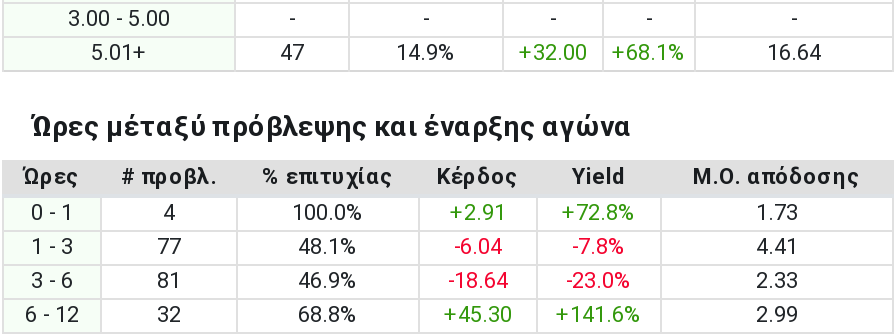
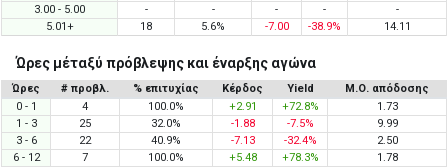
[280,40,304,66] 47 -> [140,20,152,33] 18
[396,40,456,66] 14.9% -> [201,20,225,33] 5.6%
[519,40,587,66] +32.00 -> [264,20,288,33] -7.00
[612,40,686,66] +68.1% -> [308,20,341,33] -38.9%
[767,40,821,66] 16.64 -> [383,20,410,33] 14.11
[157,234,181,260] 77 -> [79,117,91,130] 25
[298,234,358,260] 48.1% -> [151,117,181,130] 32.0%
[454,234,502,260] -6.04 -> [230,117,254,130] -1.88
[572,234,626,260] -7.8% -> [286,117,313,130] -7.5%
[756,234,798,260] 4.41 -> [376,117,397,130] 9.99
[157,268,181,294] 81 -> [79,134,91,147] 22
[298,268,358,294] 46.9% -> [151,134,181,147] 40.9%
[448,268,508,294] -18.64 -> [230,134,254,147] -7.13
[566,268,632,294] -23.0% -> [283,134,316,147] -32.4%
[756,268,798,294] 2.33 -> [376,134,397,147] 2.50
[157,302,181,328] 32 -> [82,151,88,164] 7
[298,302,358,328] 68.8% -> [148,151,184,164] 100.0%
[444,302,512,328] +45.30 -> [228,151,256,164] +5.48
[556,302,642,328] +141.6% -> [281,151,318,164] +78.3%
[756,302,798,328] 2.99 -> [376,151,397,164] 1.78

